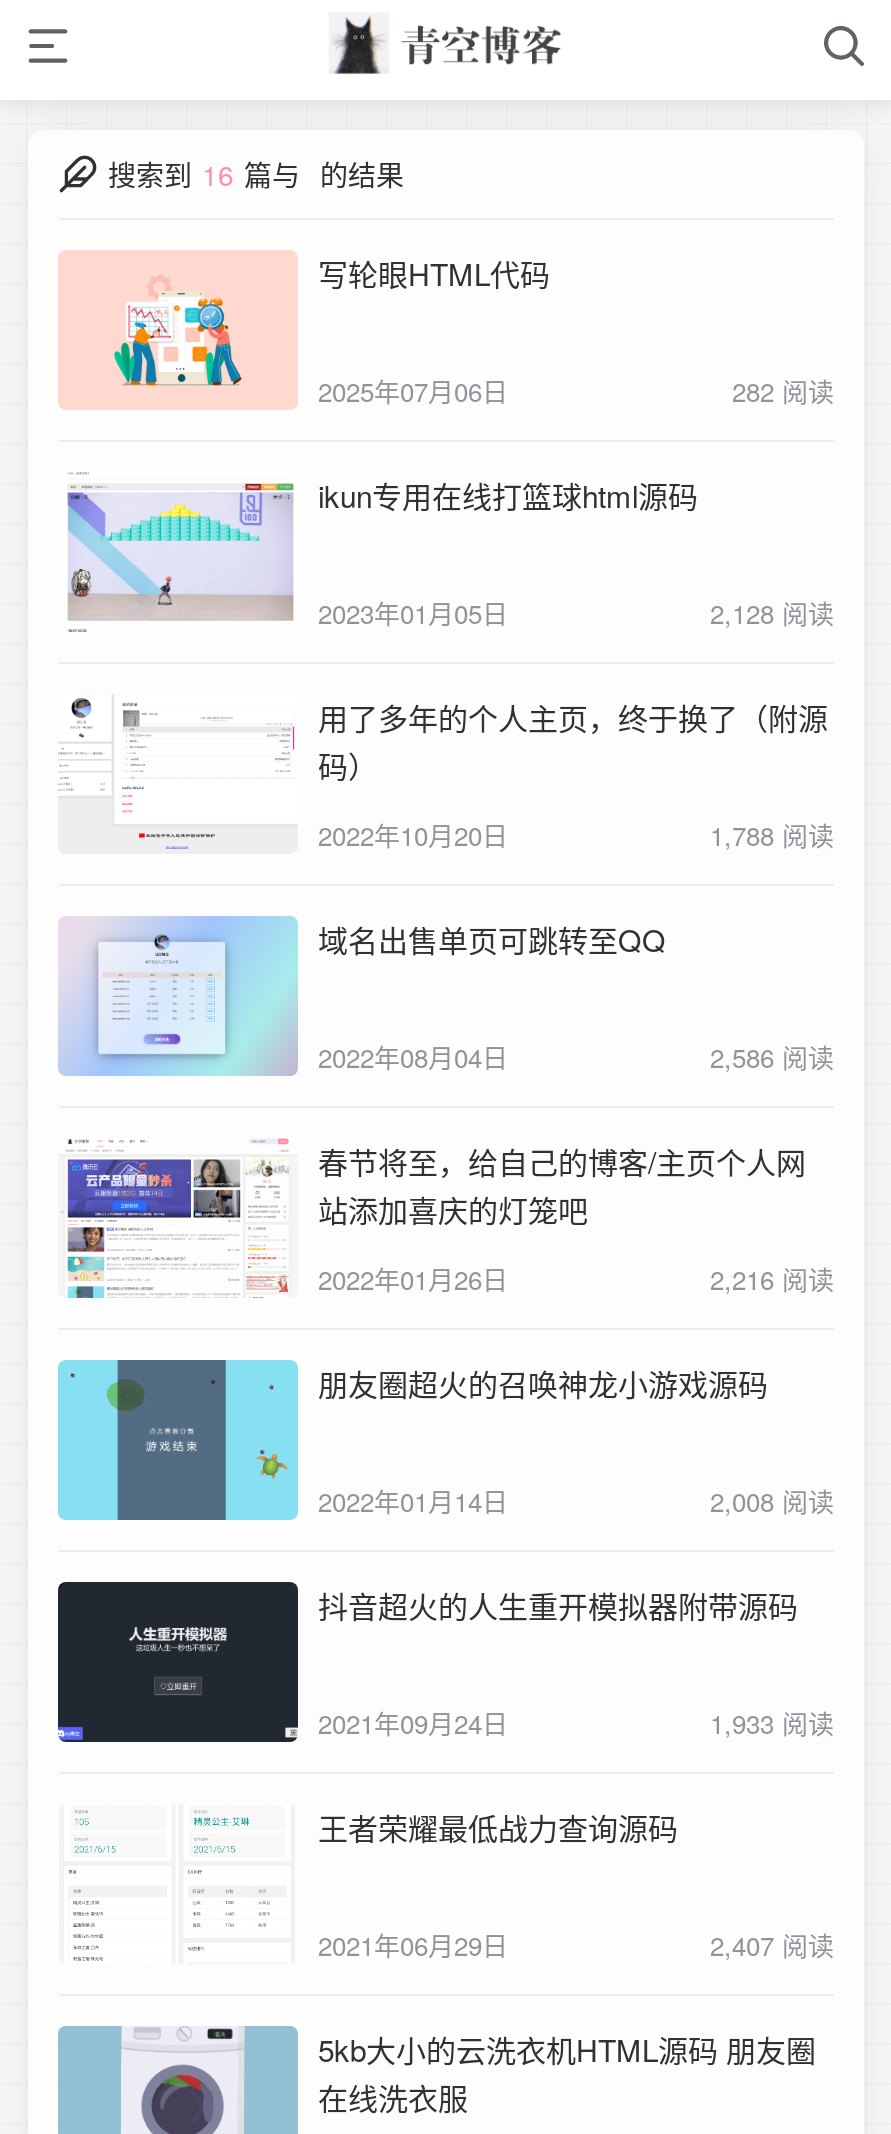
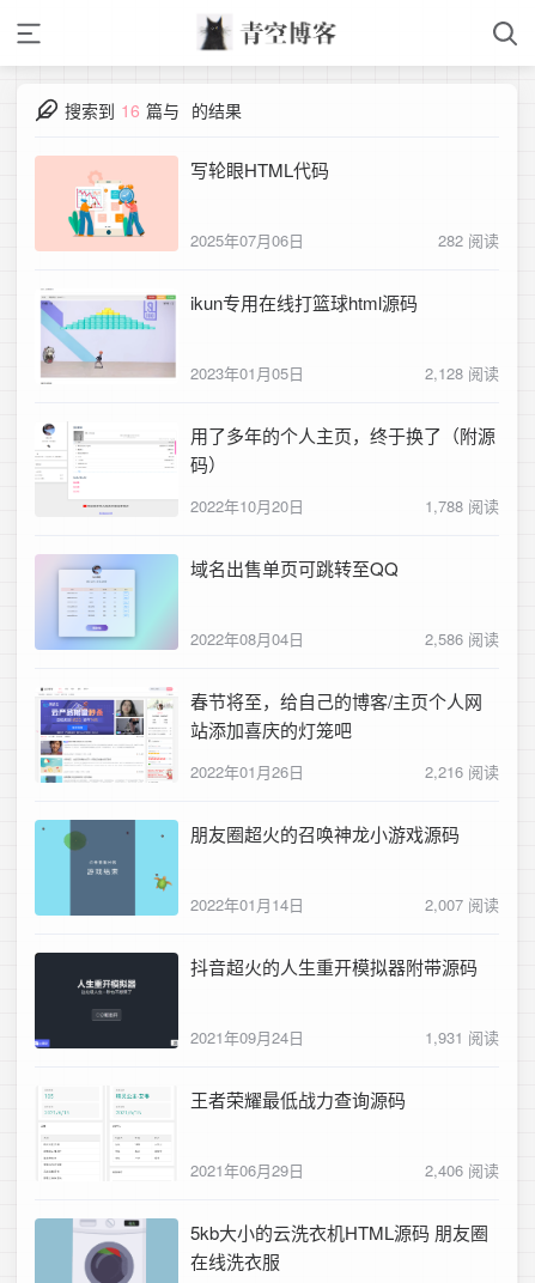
[710,1482,834,1520] 2,008 阅读 -> [425,893,499,916] 2,007 阅读
[710,1704,834,1742] 1,933 阅读 -> [425,1026,499,1048] 1,931 阅读
[710,1926,834,1964] 2,407 阅读 -> [425,1159,499,1181] 2,406 阅读

